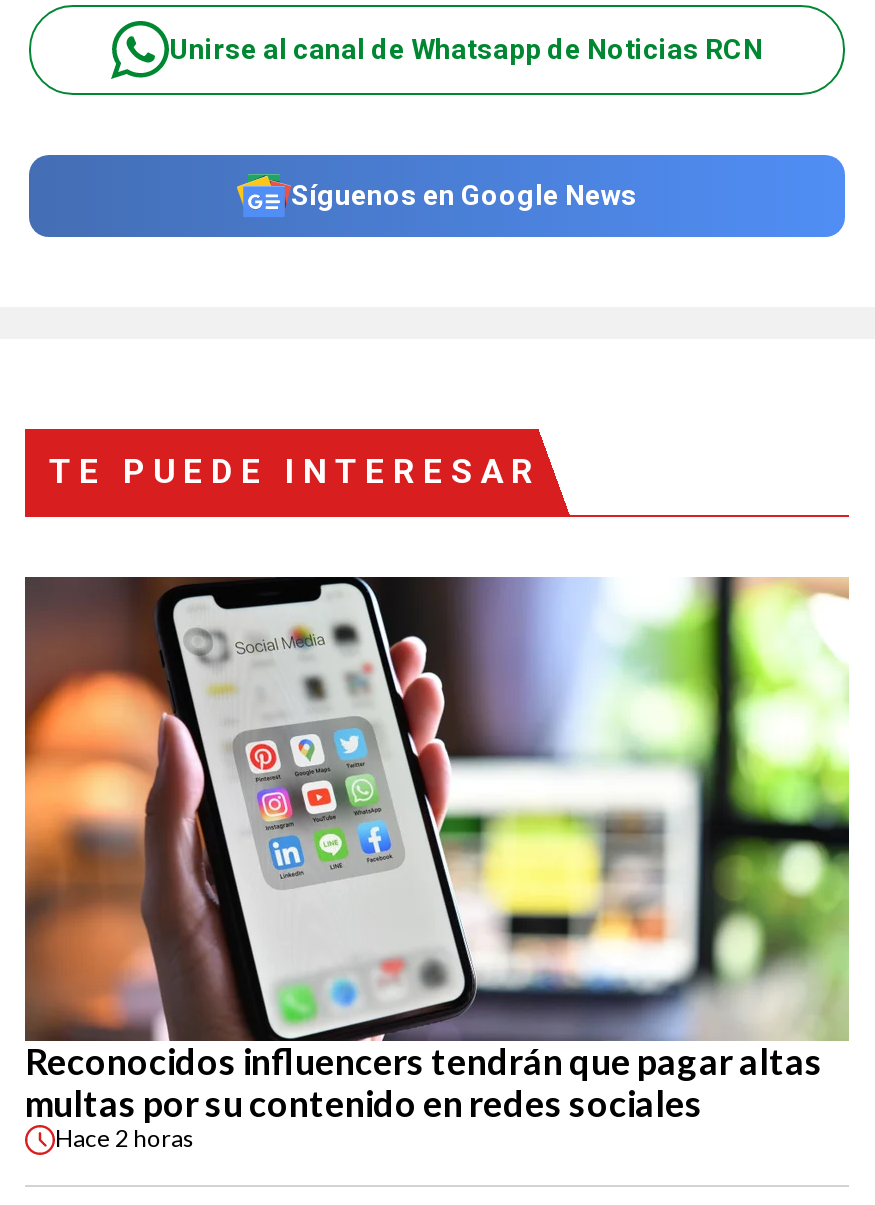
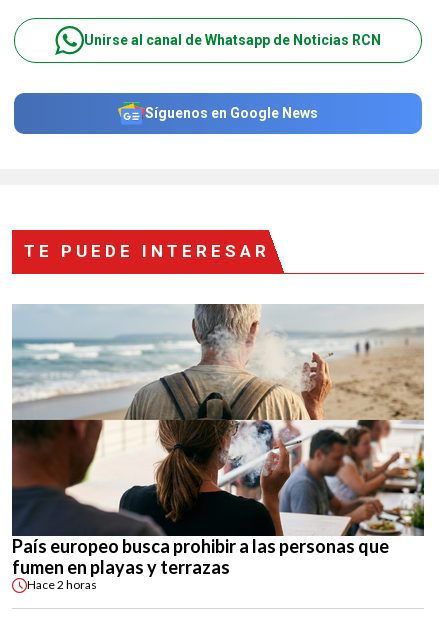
[23,575,851,1124] [image] | Reconocidos influencers tendrán que pagar altas | multas por su contenido en redes sociales -> [11,304,425,577] [image] | País europeo busca prohibir a las personas que | fumen en playas y terrazas

